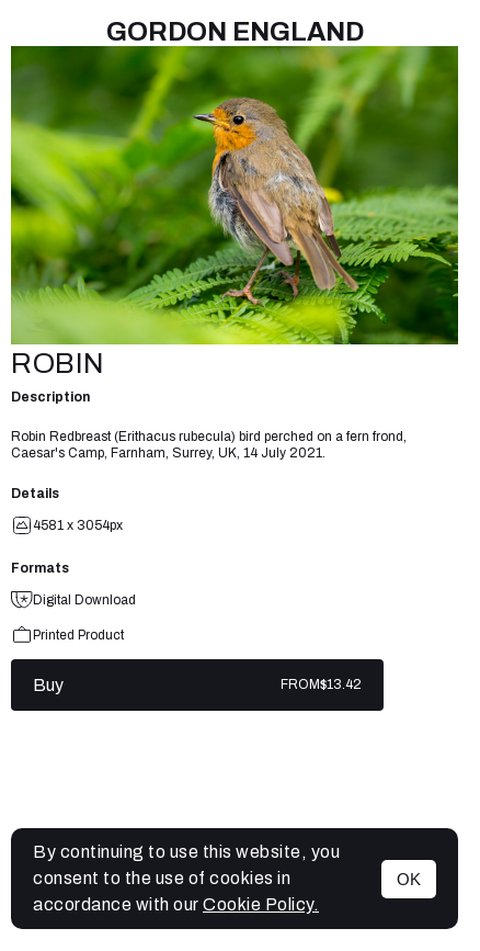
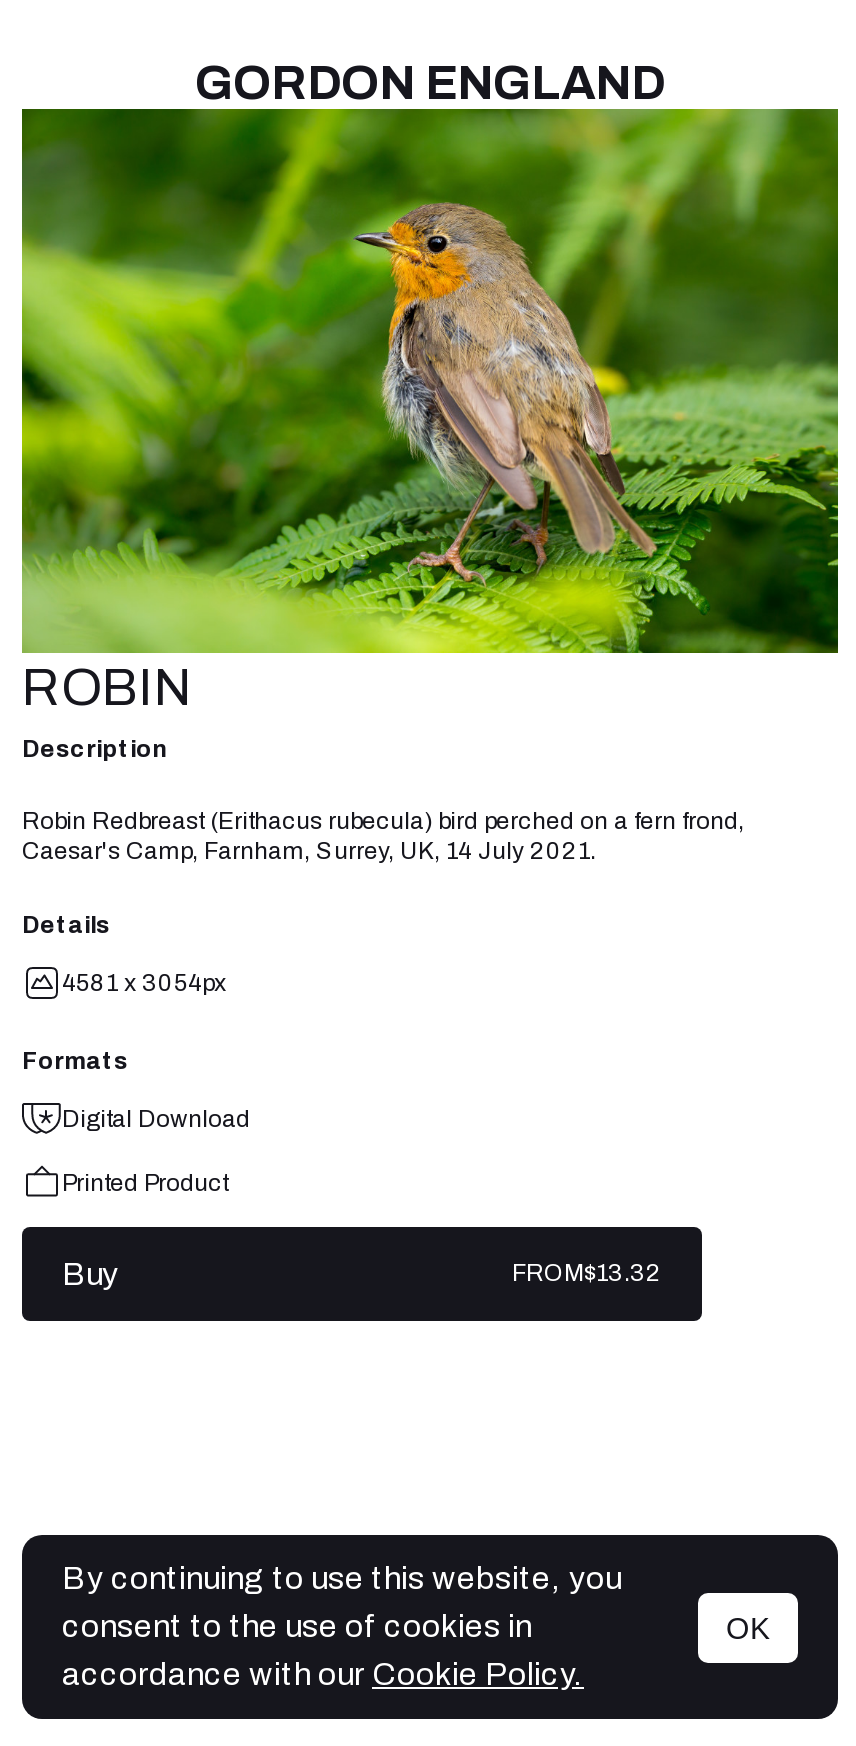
[281,677,362,693] FROM$13.42 -> [512,1260,662,1288] FROM$13.32

